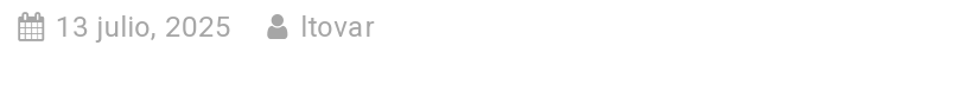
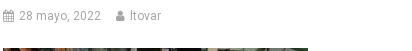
[56,11,232,44] 13 julio, 2025 -> [19,9,101,23] 28 mayo, 2022

